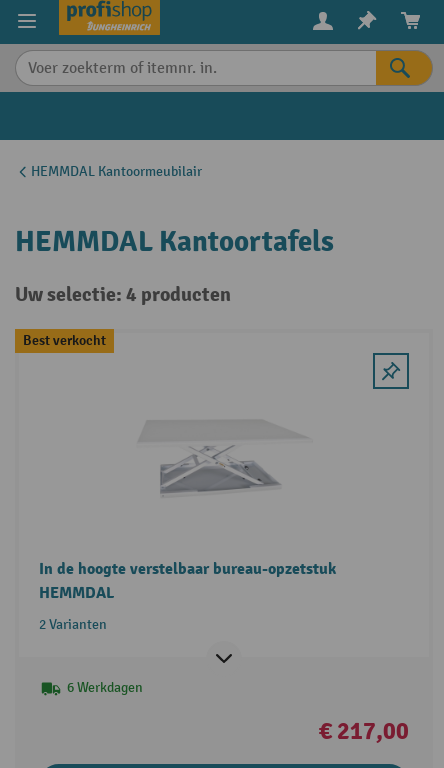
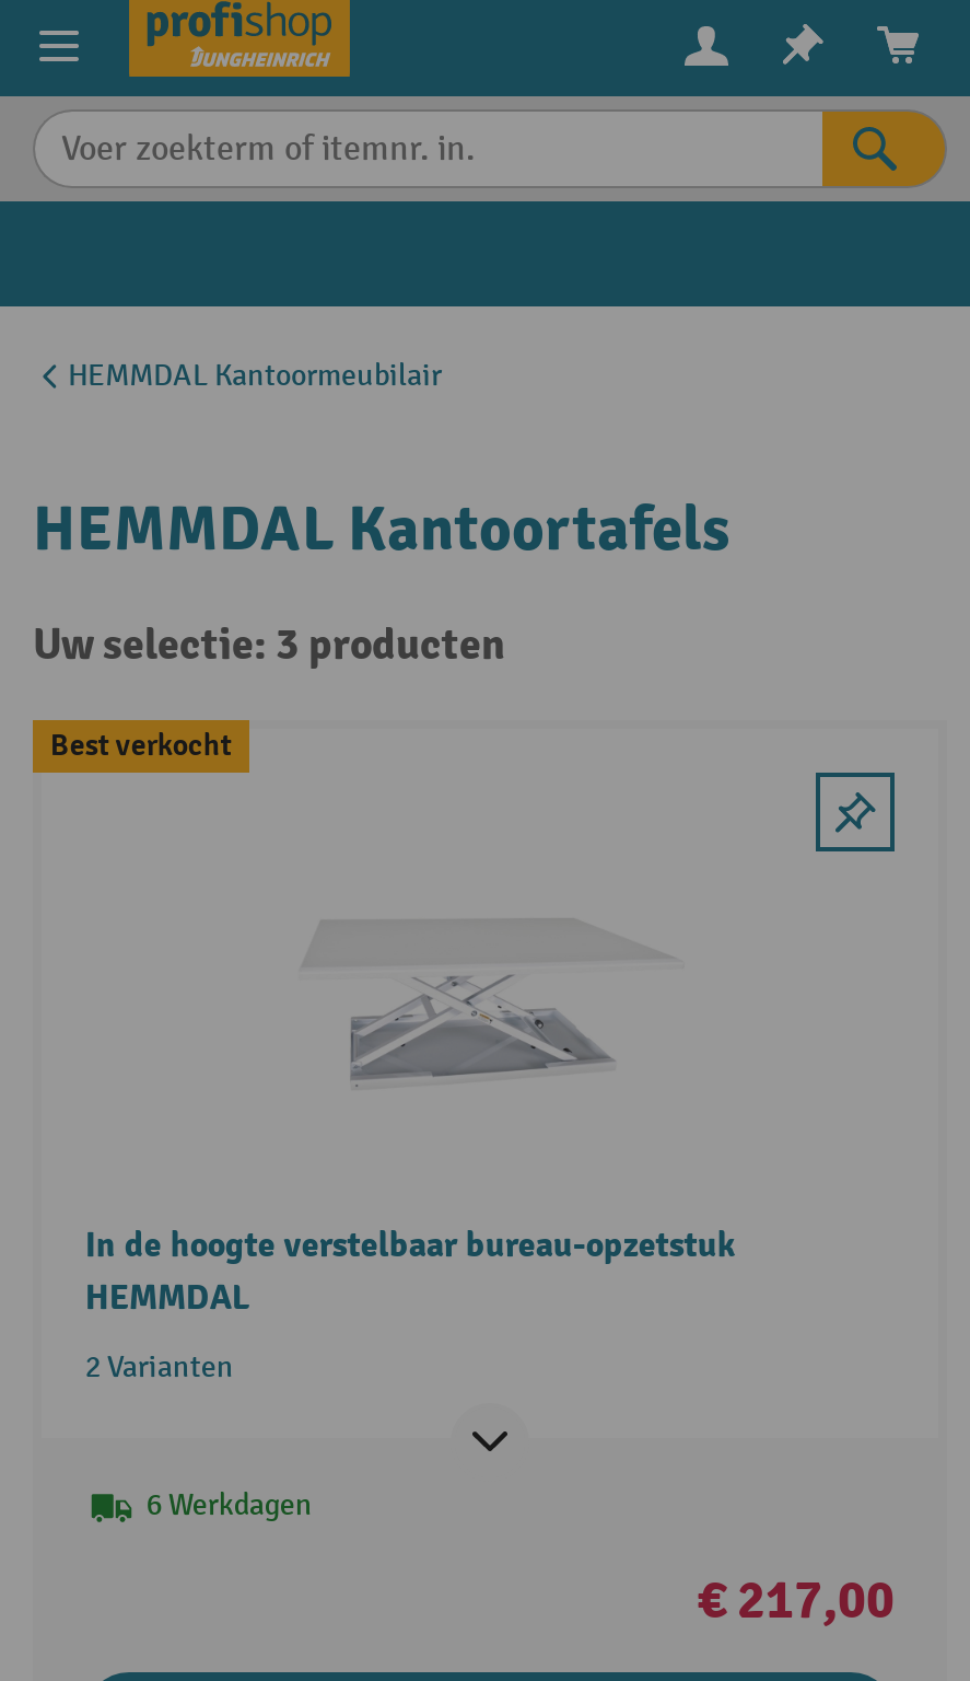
[15,282,231,307] Uw selectie: 4 producten -> [33,617,505,672] Uw selectie: 3 producten

